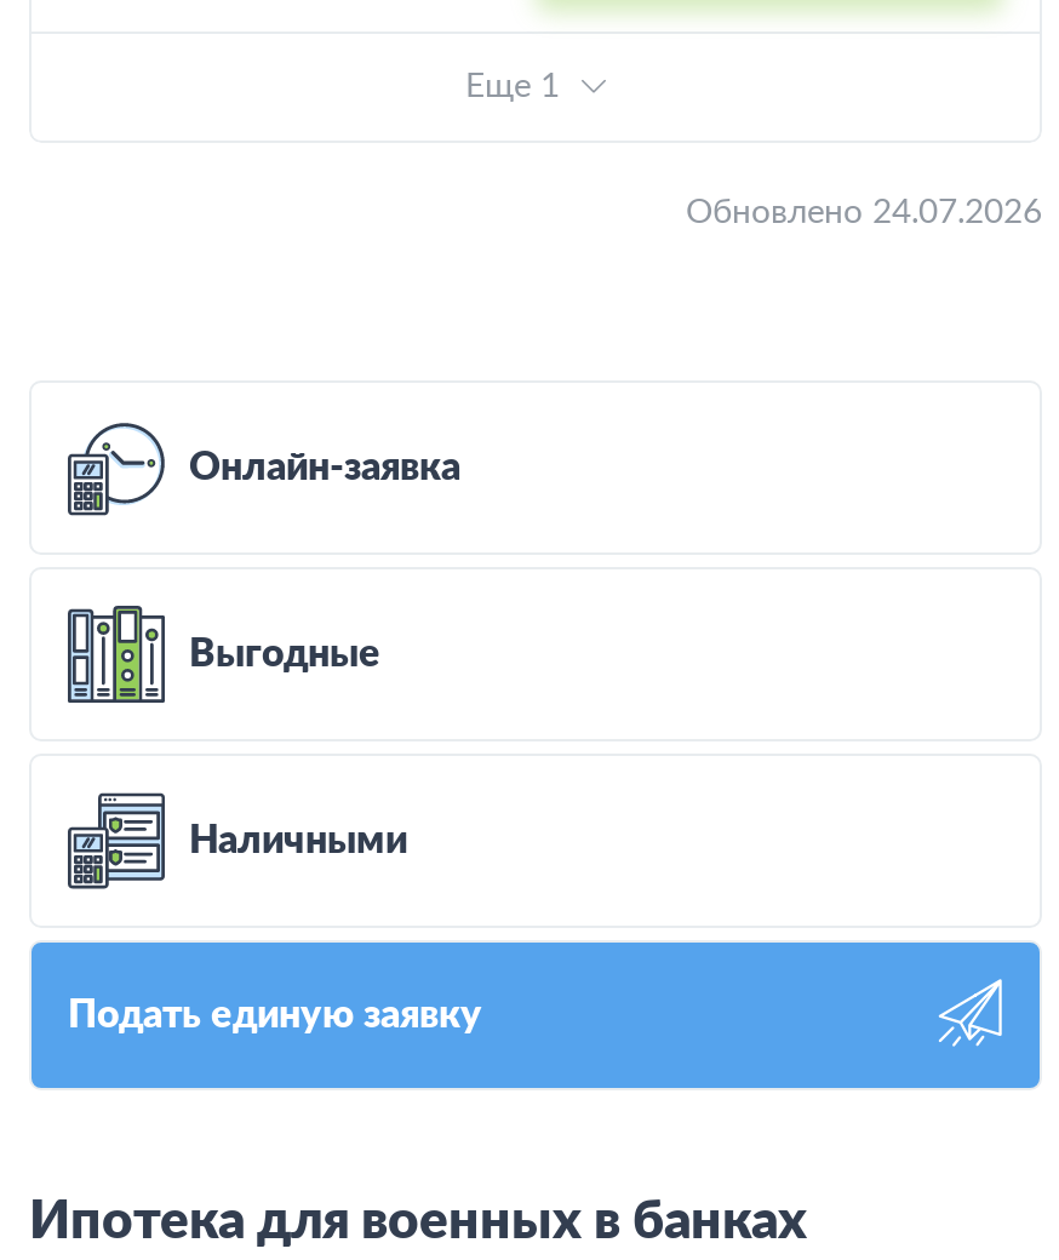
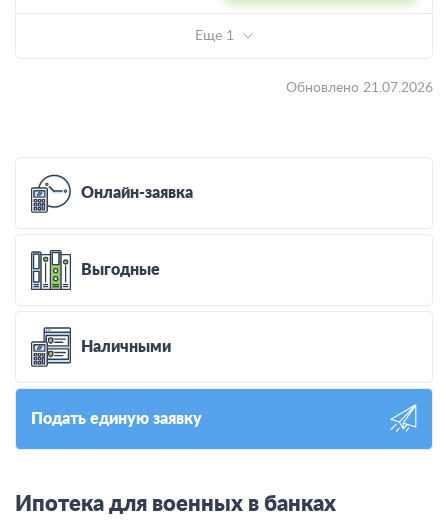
[686,196,1042,230] Обновлено 24.07.2026 -> [286,81,433,95] Обновлено 21.07.2026

